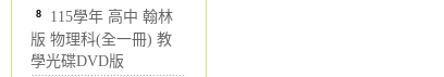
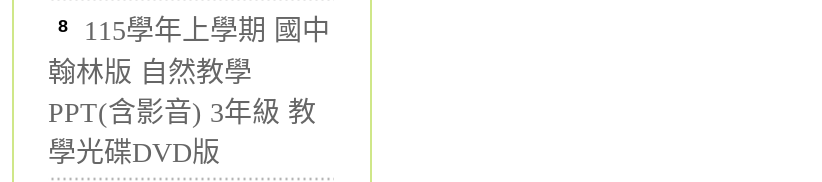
[30,9,173,47] 115學年 高中 翰林 | 版 物理科(全一冊) 教 -> [48,16,330,126] 115學年上學期 國中 | 翰林版 自然教學 | PPT(含影音) 3年級 教

